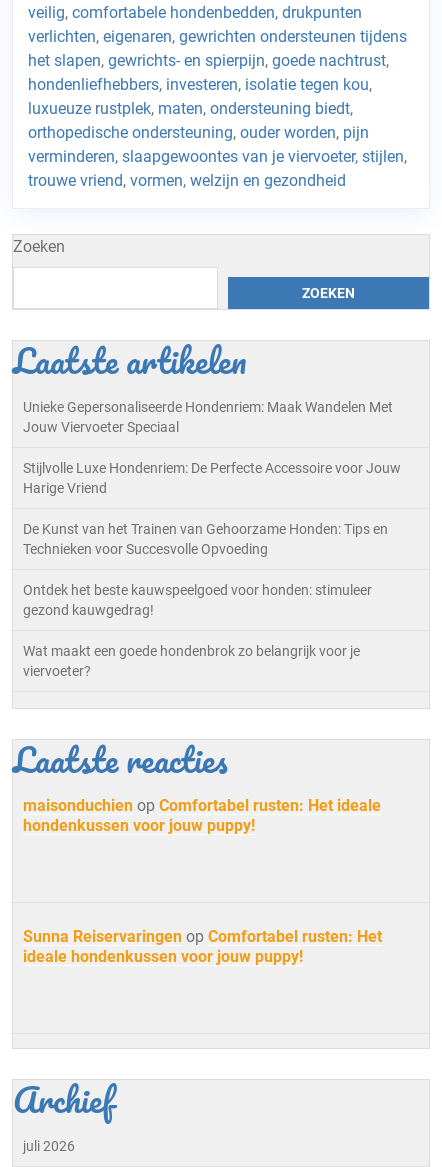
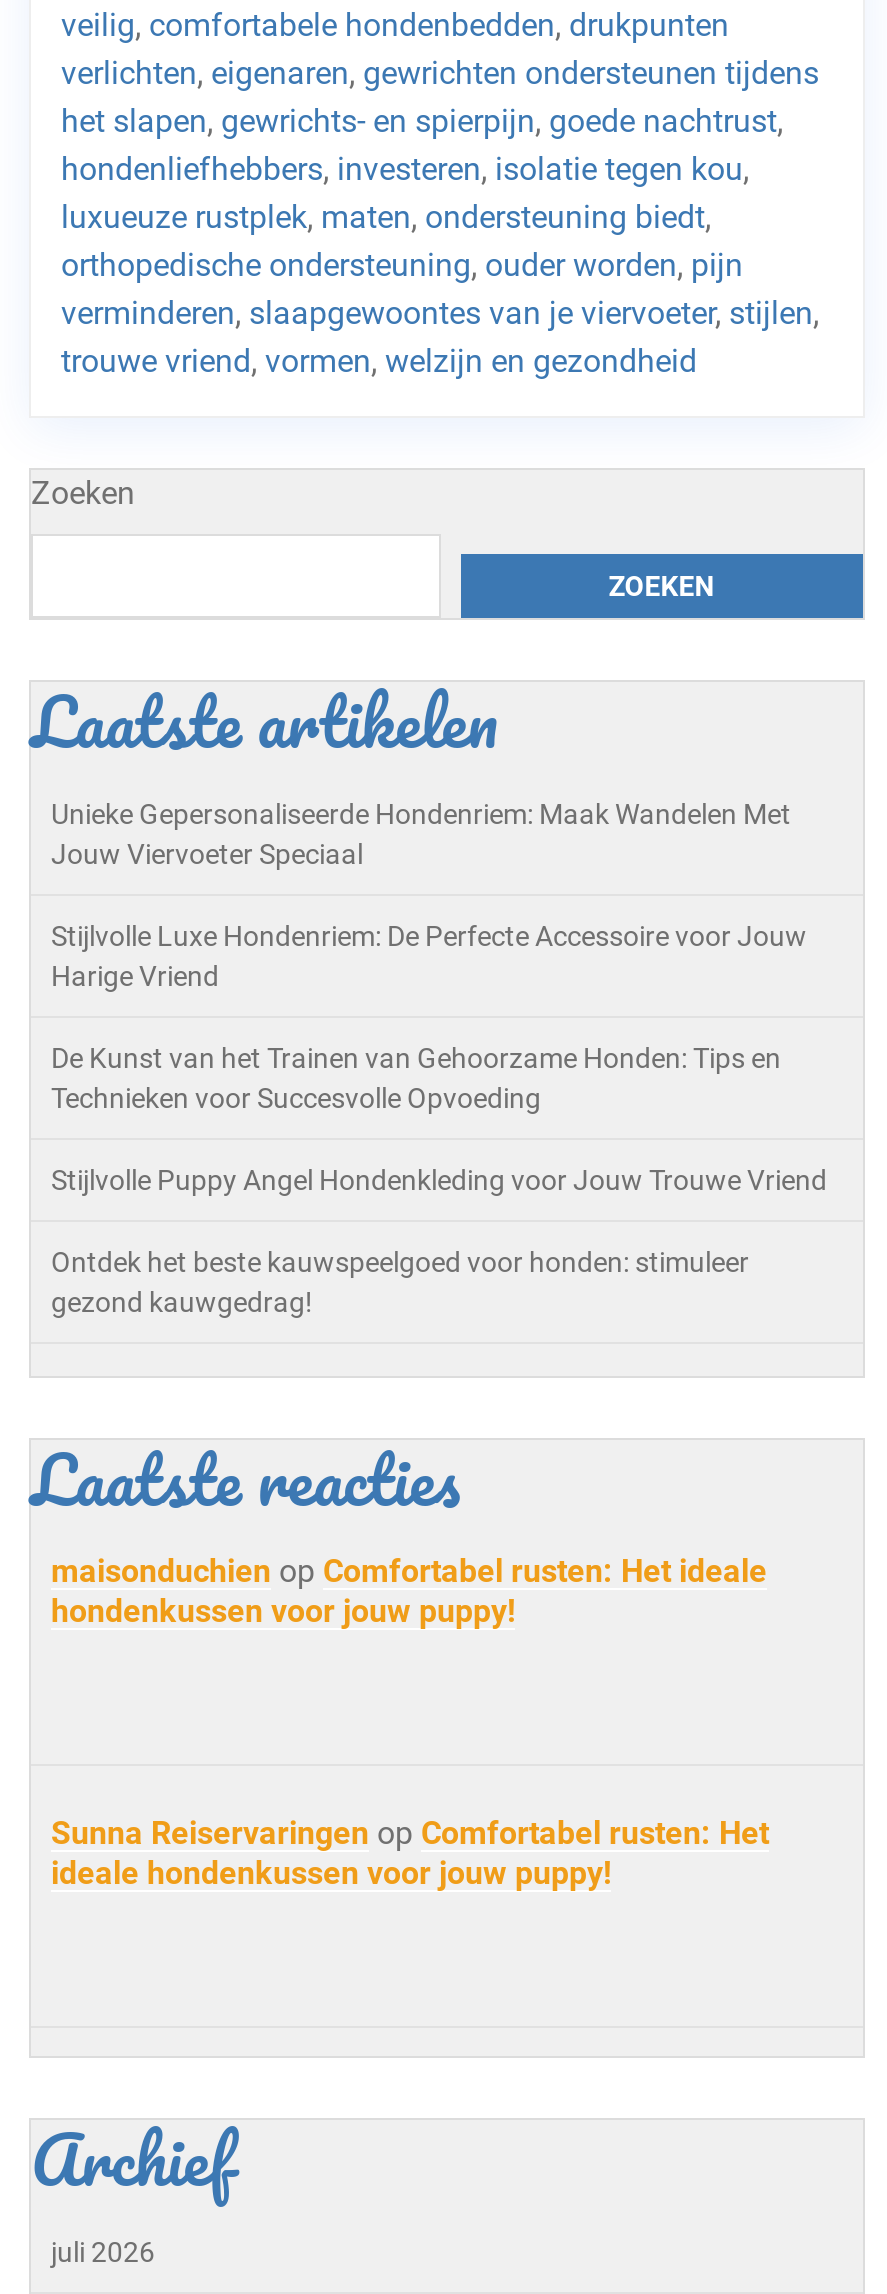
none -> [51,1164,827,1196] Stijlvolle Puppy Angel Hondenkleding voor Jouw Trouwe Vriend
moved [23,582,372,618] -> [51,1246,749,1318]: Ontdek het beste kauwspeelgoed voor honden: stimuleer | gezond kauwgedrag!
[23,643,360,679] Wat maakt een goede hondenbrok zo belangrijk voor je | viervoeter? -> none

